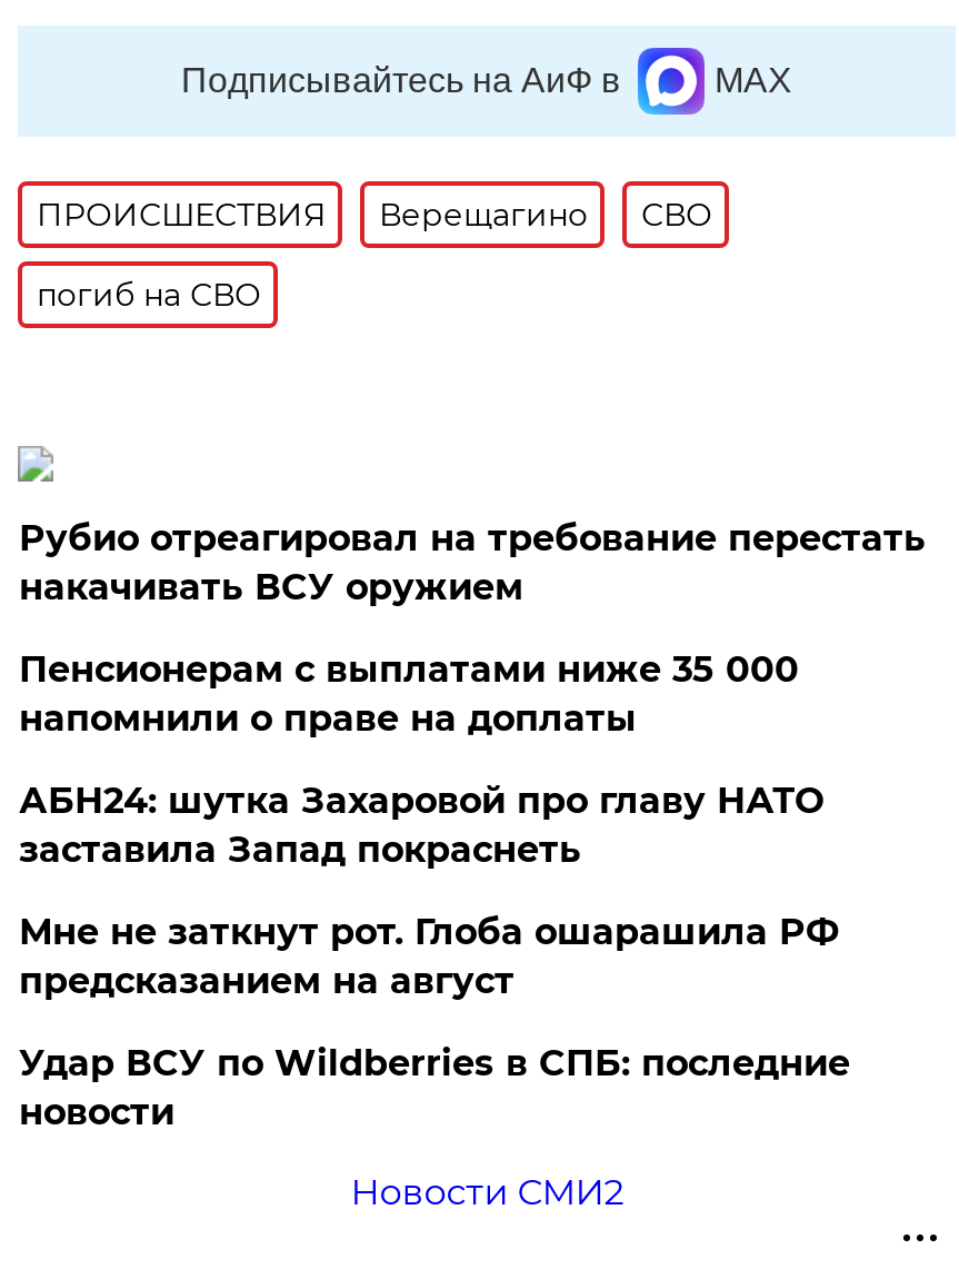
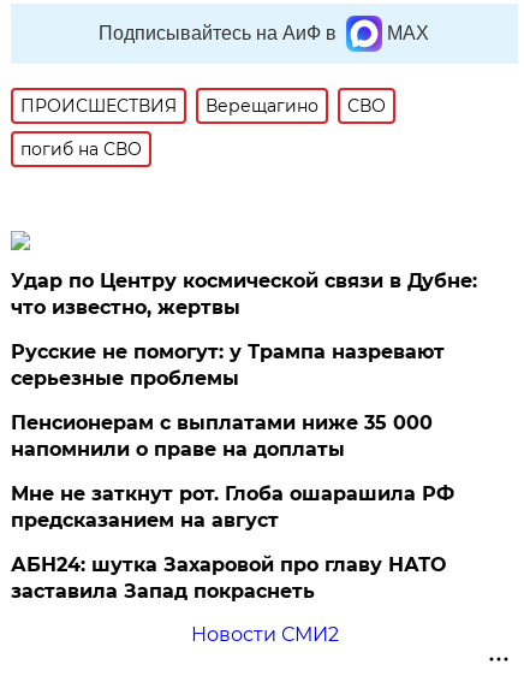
[19,517,925,608] Рубио отреагировал на требование перестать | накачивать ВСУ оружием -> [11,269,478,390] Удар по Центру космической связи в Дубне: | что известно, жертвы | Русские не помогут: у Трампа назревают | серьезные проблемы
moved [19,648,799,740] -> [11,411,433,461]: Пенсионерам с выплатами ниже 35 000 | напомнили о праве на доплаты
moved [19,780,823,871] -> [11,553,446,603]: АБН24: шутка Захаровой про главу НАТО | заставила Запад покраснеть
[19,1042,850,1133] Удар ВСУ по Wildberries в СПБ: последние | новости -> none

